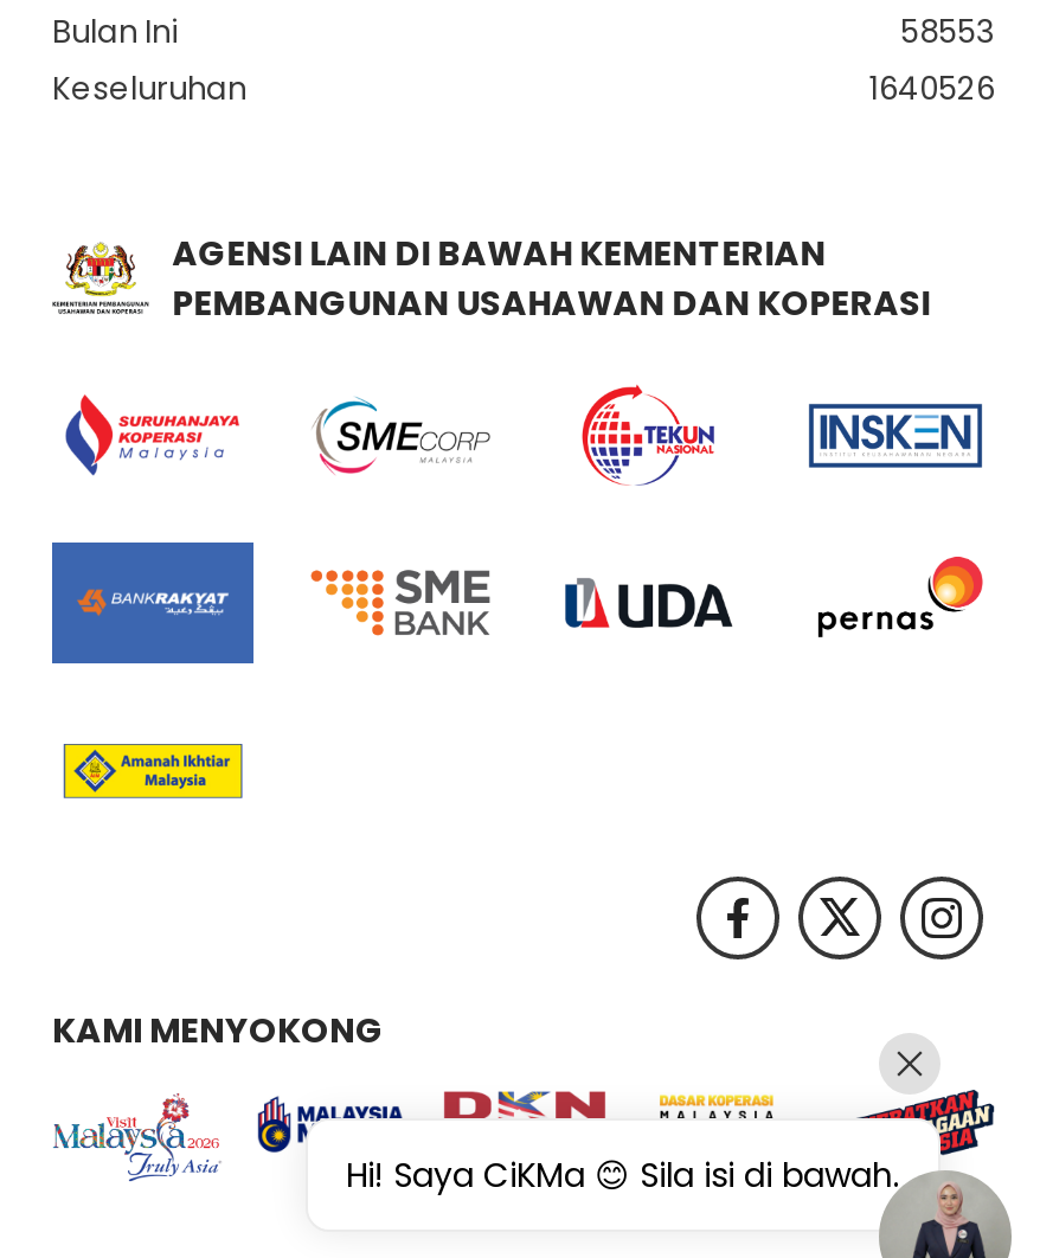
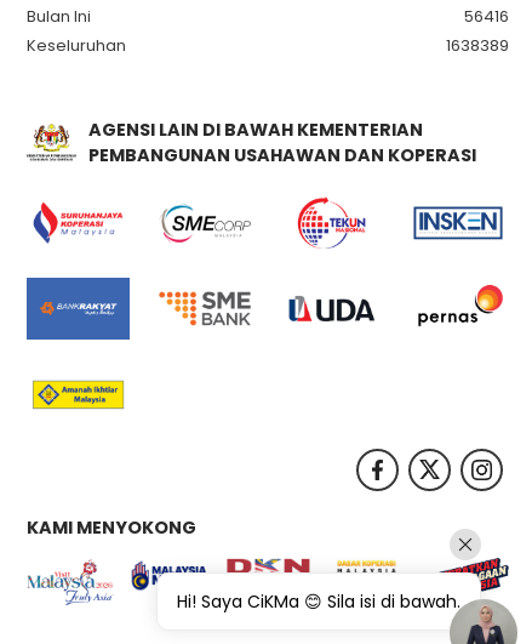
[900,8,995,53] 58553 -> [464,4,509,27] 56416
[869,65,995,110] 1640526 -> [446,33,509,56] 1638389

